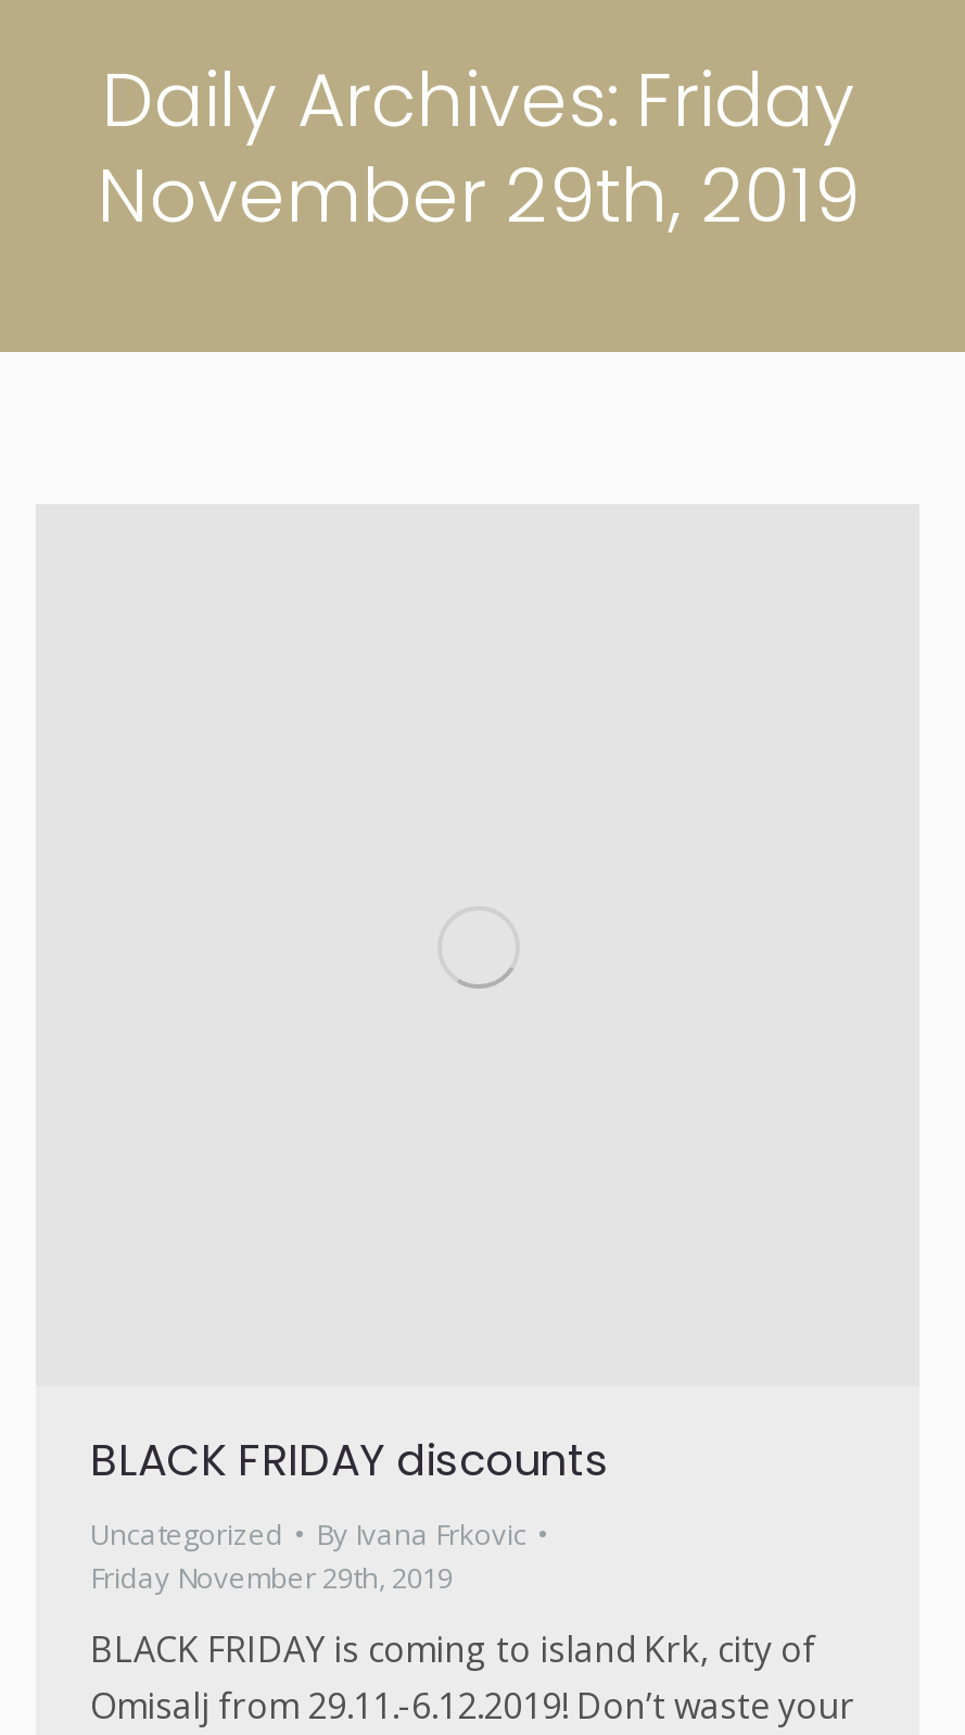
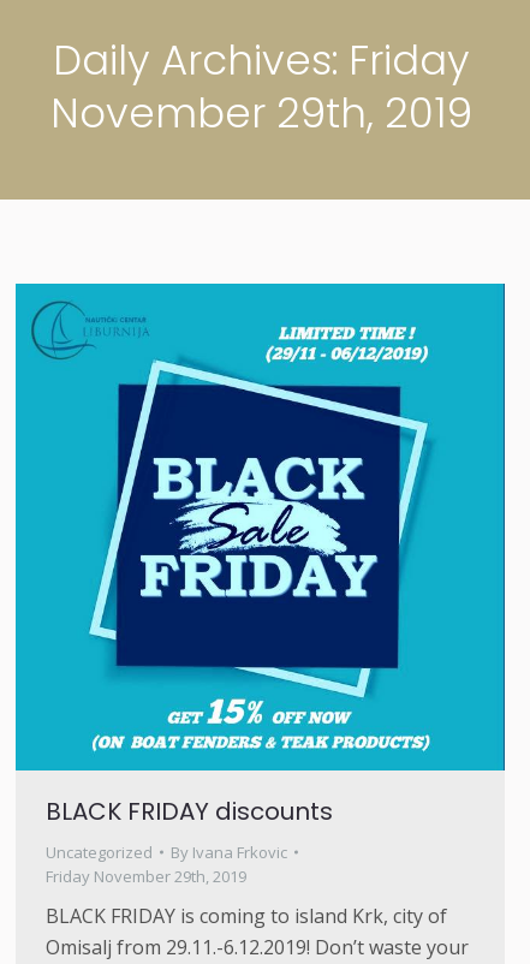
none -> [14,282,506,772] [image]

